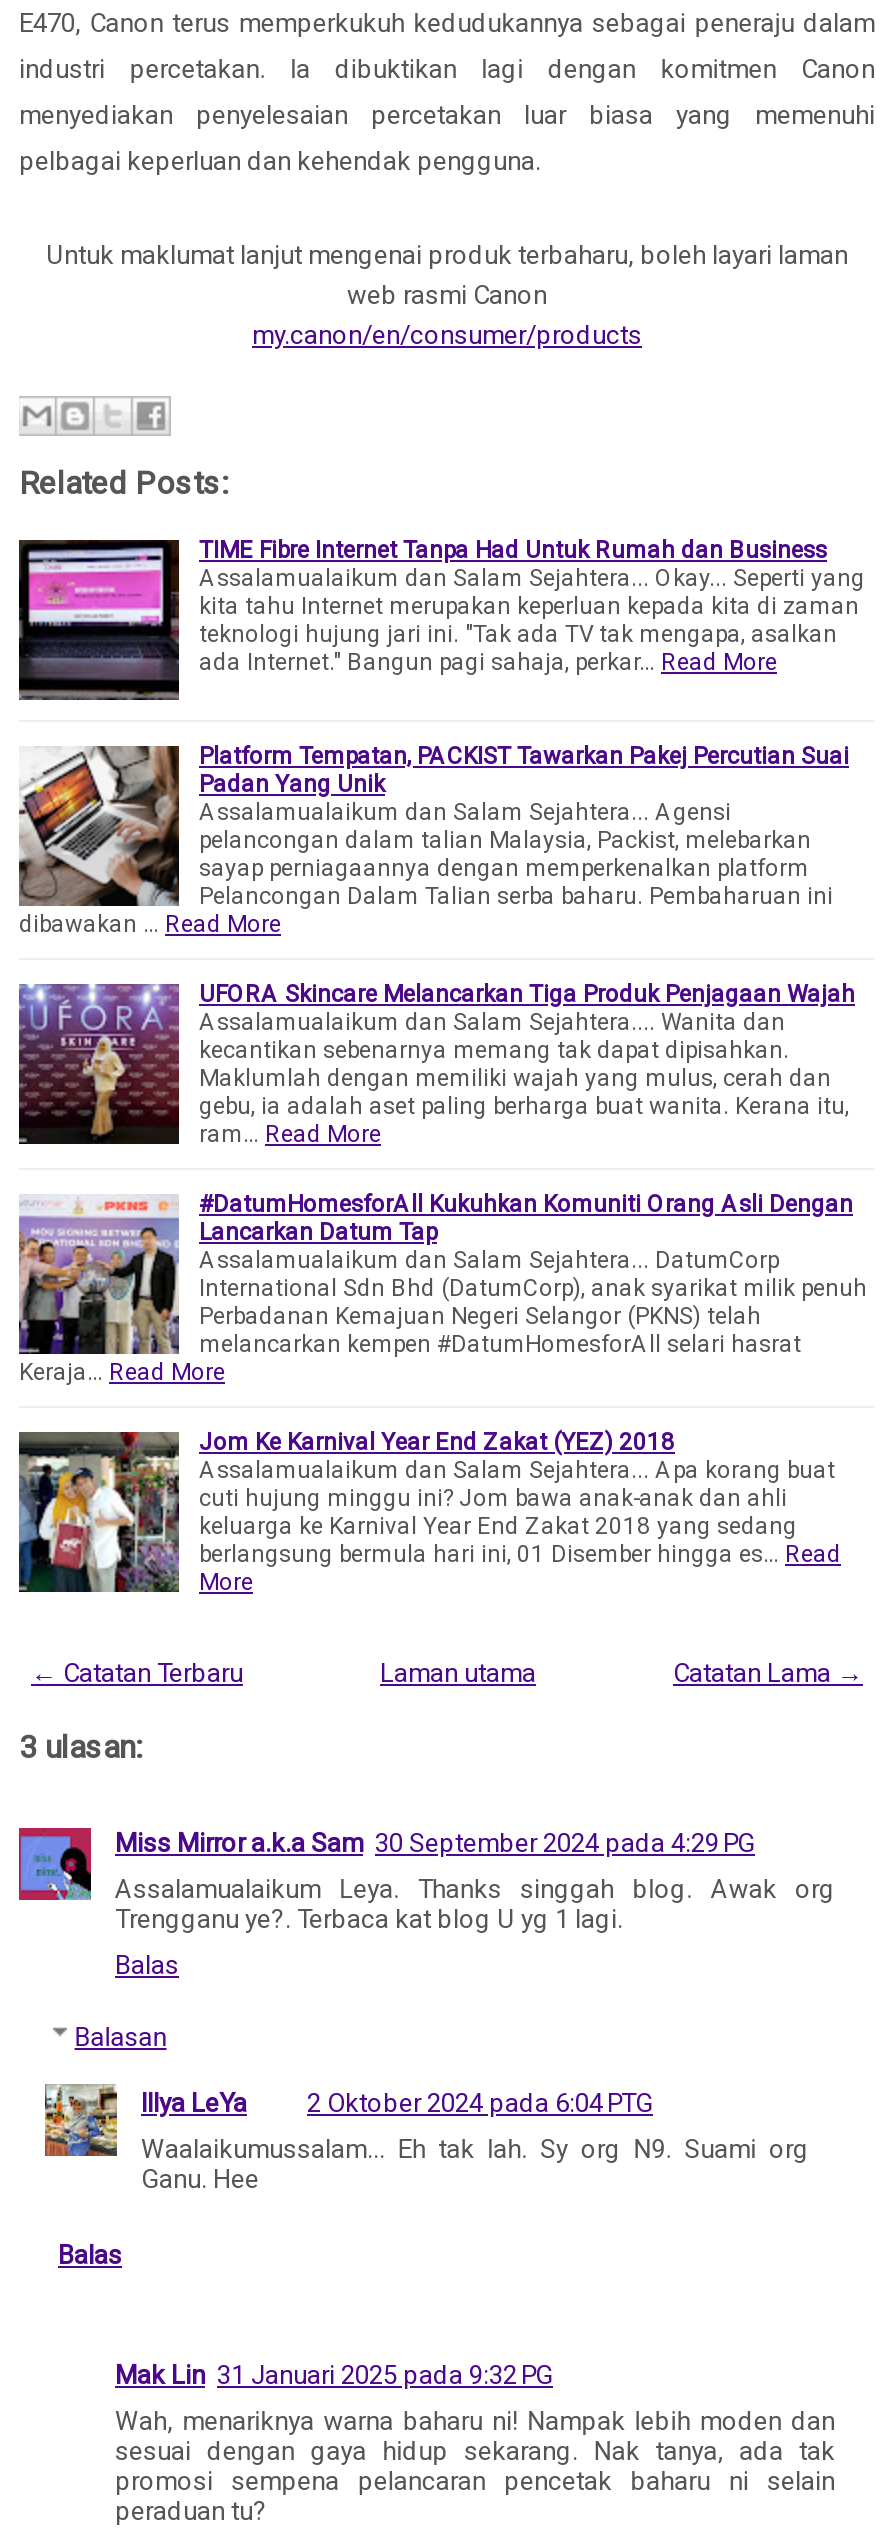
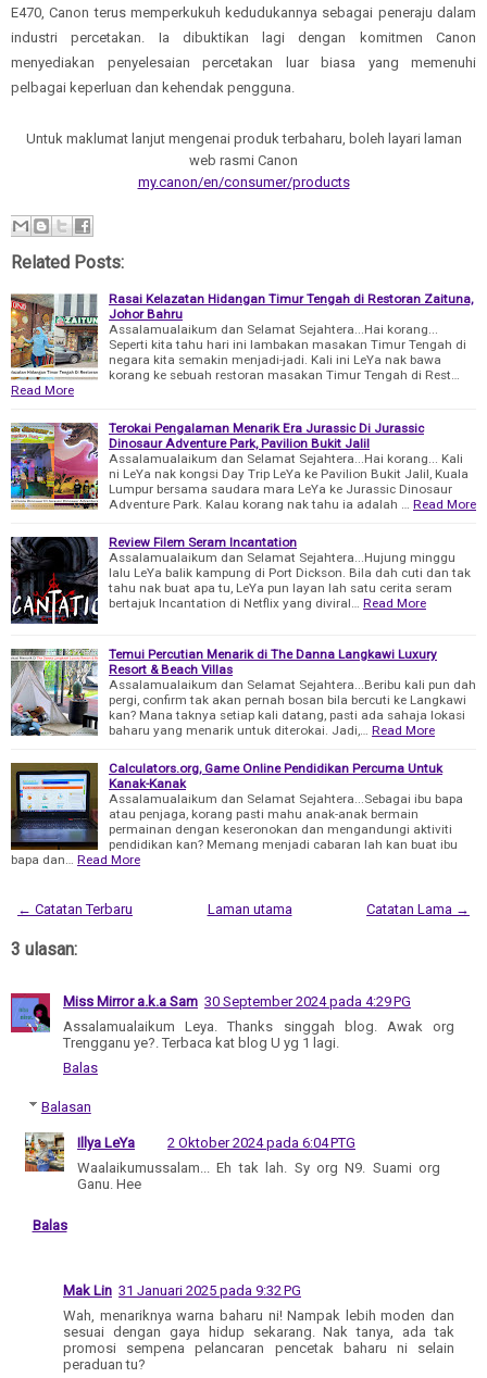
[17,536,865,700] [image] | TIME Fibre Internet Tanpa Had Untuk Rumah dan Business | Assalamualaikum dan Salam Sejahtera... Okay... Seperti yang | kita tahu Internet merupakan keperluan kepada kita di zaman | teknologi hujung jari ini. "Tak ada TV tak mengapa, asalkan | ada Internet." Bangun pagi sahaja, perkar… Read More -> [10,291,473,398] [image] | Rasai Kelazatan Hidangan Timur Tengah di Restoran Zaituna, | Johor Bahru | Assalamualaikum dan Selamat Sejahtera...Hai korang... | Seperti kita tahu hari ini lambakan masakan Timur Tengah di | negara kita semakin menjadi-jadi. Kali ini LeYa nak bawa | korang ke sebuah restoran masakan Timur Tengah di Rest… | Read More
[17,742,849,938] [image] | Platform Tempatan, PACKIST Tawarkan Pakej Percutian Suai | Padan Yang Unik | Assalamualaikum dan Salam Sejahtera... Agensi | pelancongan dalam talian Malaysia, Packist, melebarkan | sayap perniagaannya dengan memperkenalkan platform | Pelancongan Dalam Talian serba baharu. Pembaharuan ini | dibawakan … Read More -> [10,405,476,512] [image] | Terokai Pengalaman Menarik Era Jurassic Di Jurassic | Dinosaur Adventure Park, Pavilion Bukit Jalil | Assalamualaikum dan Selamat Sejahtera...Hai korang... Kali | ni LeYa nak kongsi Day Trip LeYa ke Pavilion Bukit Jalil, Kuala | Lumpur bersama saudara mara LeYa ke Jurassic Dinosaur | Adventure Park. Kalau korang nak tahu ia adalah … Read More
[17,980,855,1148] [image] | UFORA Skincare Melancarkan Tiga Produk Penjagaan Wajah | Assalamualaikum dan Salam Sejahtera.... Wanita dan | kecantikan sebenarnya memang tak dapat dipisahkan. | Maklumlah dengan memiliki wajah yang mulus, cerah dan | gebu, ia adalah aset paling berharga buat wanita. Kerana itu, | ram… Read More -> [10,535,471,625] [image] | Review Filem Seram Incantation | Assalamualaikum dan Selamat Sejahtera...Hujung minggu | lalu LeYa balik kampung di Port Dickson. Bila dah cuti dan tak | tahu nak buat apa tu, LeYa pun layan lah satu cerita seram | bertajuk Incantation di Netflix yang diviral… Read More
[19,1190,867,1386] [image] | #DatumHomesforAll Kukuhkan Komuniti Orang Asli Dengan | Lancarkan Datum Tap | Assalamualaikum dan Salam Sejahtera... DatumCorp | International Sdn Bhd (DatumCorp), anak syarikat milik penuh | Perbadanan Kemajuan Negeri Selangor (PKNS) telah | melancarkan kempen #DatumHomesforAll selari hasrat | Keraja… Read More -> [11,647,476,738] [image] | Temui Percutian Menarik di The Danna Langkawi Luxury | Resort & Beach Villas | Assalamualaikum dan Selamat Sejahtera...Beribu kali pun dah | pergi, confirm tak akan pernah bosan bila bercuti ke Langkawi | kan? Mana taknya setiap kali datang, pasti ada sahaja lokasi | baharu yang menarik untuk diterokai. Jadi,… Read More
[17,1404,841,1596] [image] | Jom Ke Karnival Year End Zakat (YEZ) 2018 | Assalamualaikum dan Salam Sejahtera... Apa korang buat | cuti hujung minggu ini? Jom bawa anak-anak dan ahli | keluarga ke Karnival Year End Zakat 2018 yang sedang | berlangsung bermula hari ini, 01 Disember hingga es… Read | More -> [10,761,463,867] [image] | Calculators.org, Game Online Pendidikan Percuma Untuk | Kanak-Kanak | Assalamualaikum dan Selamat Sejahtera...Sebagai ibu bapa | atau penjaga, korang pasti mahu anak-anak bermain | permainan dengan keseronokan dan mengandungi aktiviti | pendidikan kan? Memang menjadi cabaran lah kan buat ibu | bapa dan… Read More

